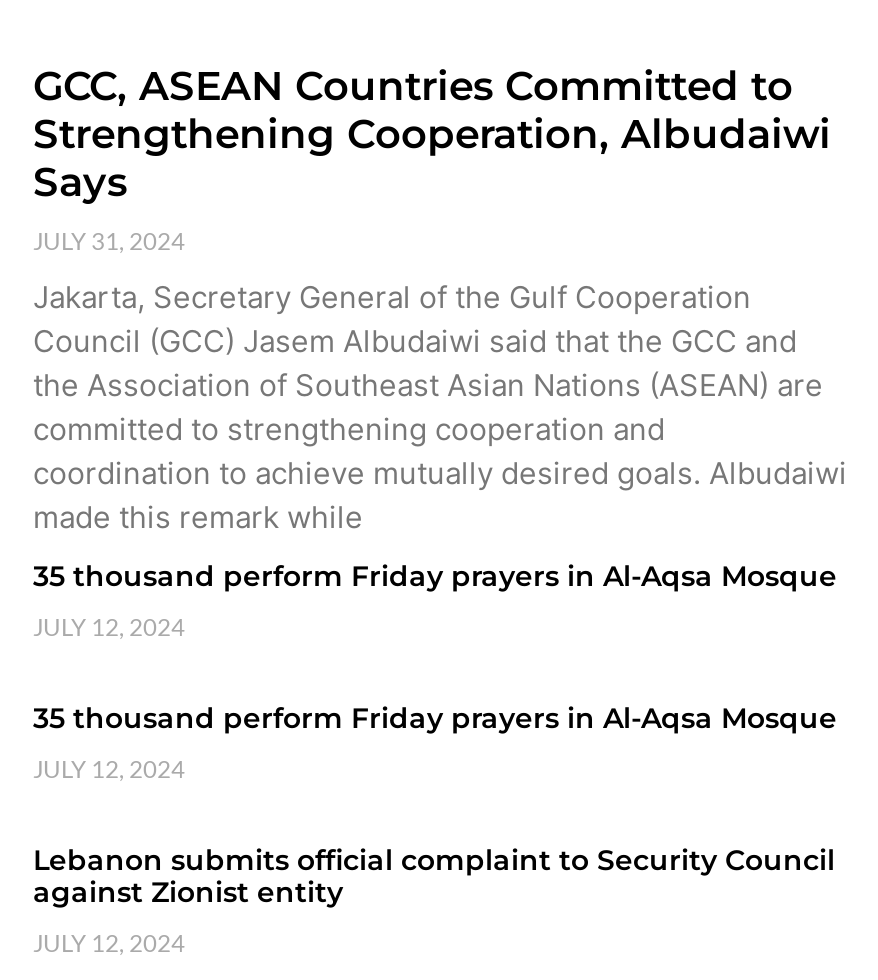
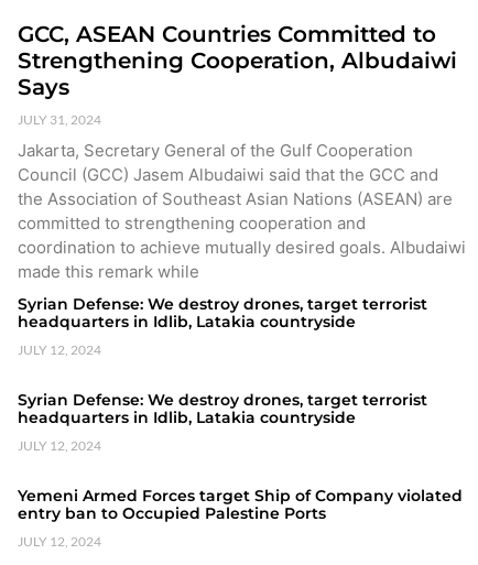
[33,558,837,594] 35 thousand perform Friday prayers in Al-Aqsa Mosque -> [18,294,427,331] Syrian Defense: We destroy drones, target terrorist | headquarters in Idlib, Latakia countryside
[33,700,837,736] 35 thousand perform Friday prayers in Al-Aqsa Mosque -> [18,390,427,427] Syrian Defense: We destroy drones, target terrorist | headquarters in Idlib, Latakia countryside
[33,842,835,910] Lebanon submits official complaint to Security Council | against Zionist entity -> [18,485,463,523] Yemeni Armed Forces target Ship of Company violated | entry ban to Occupied Palestine Ports

